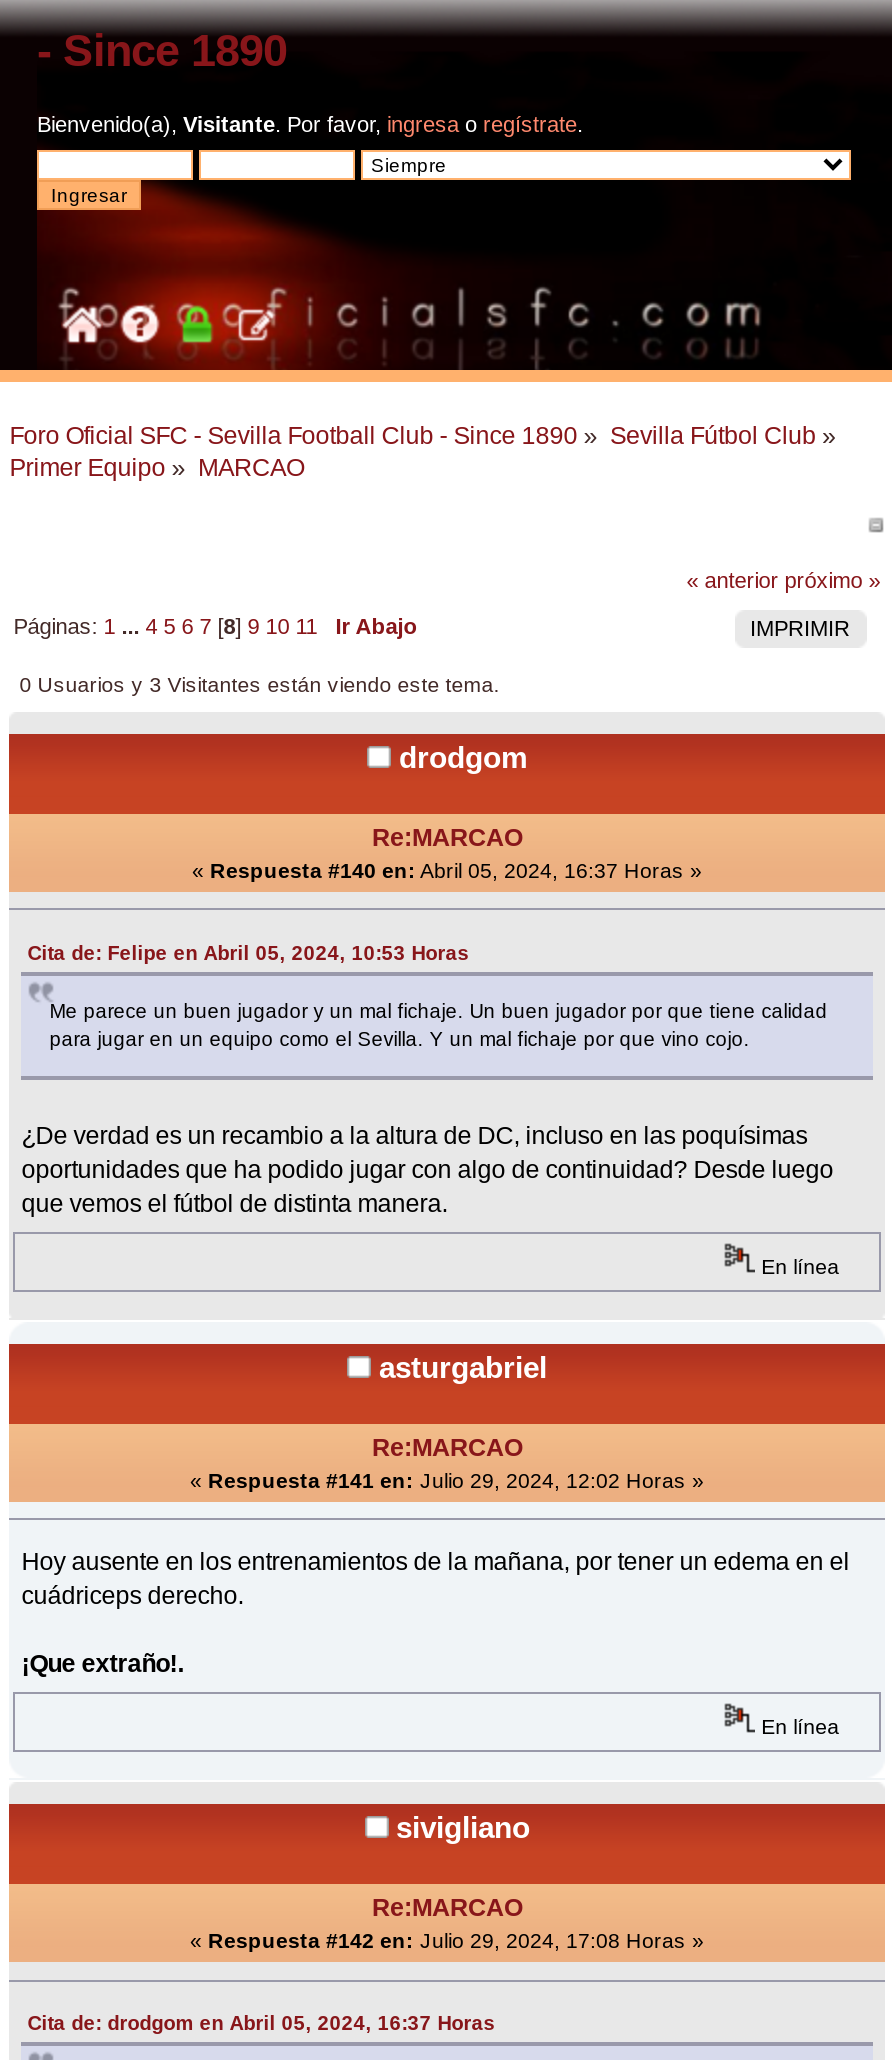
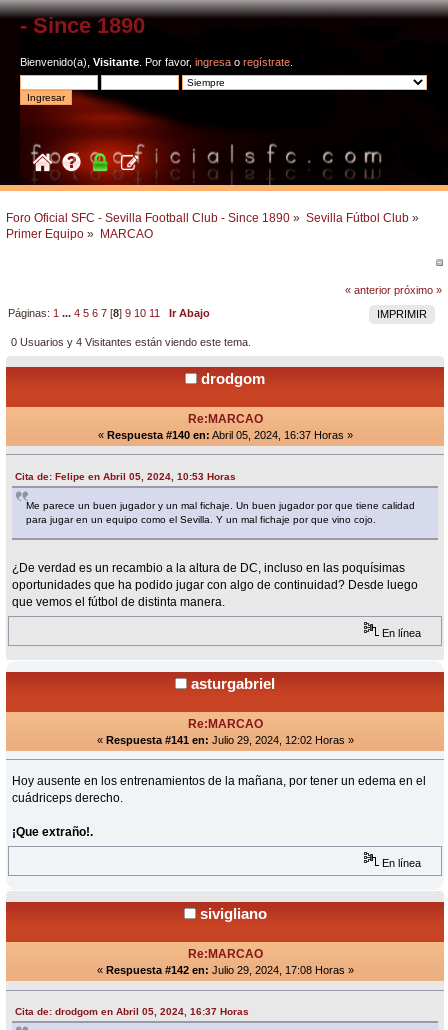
[20,673,500,697] 0 Usuarios y 3 Visitantes están viendo este tema. -> [11,336,251,348] 0 Usuarios y 4 Visitantes están viendo este tema.

